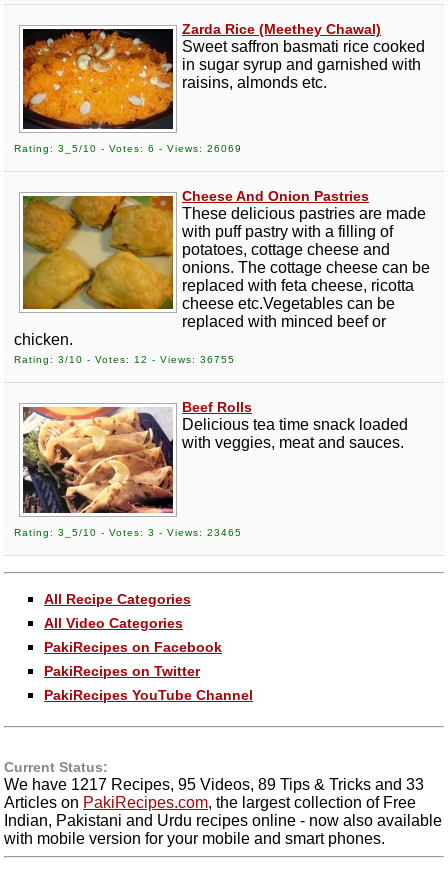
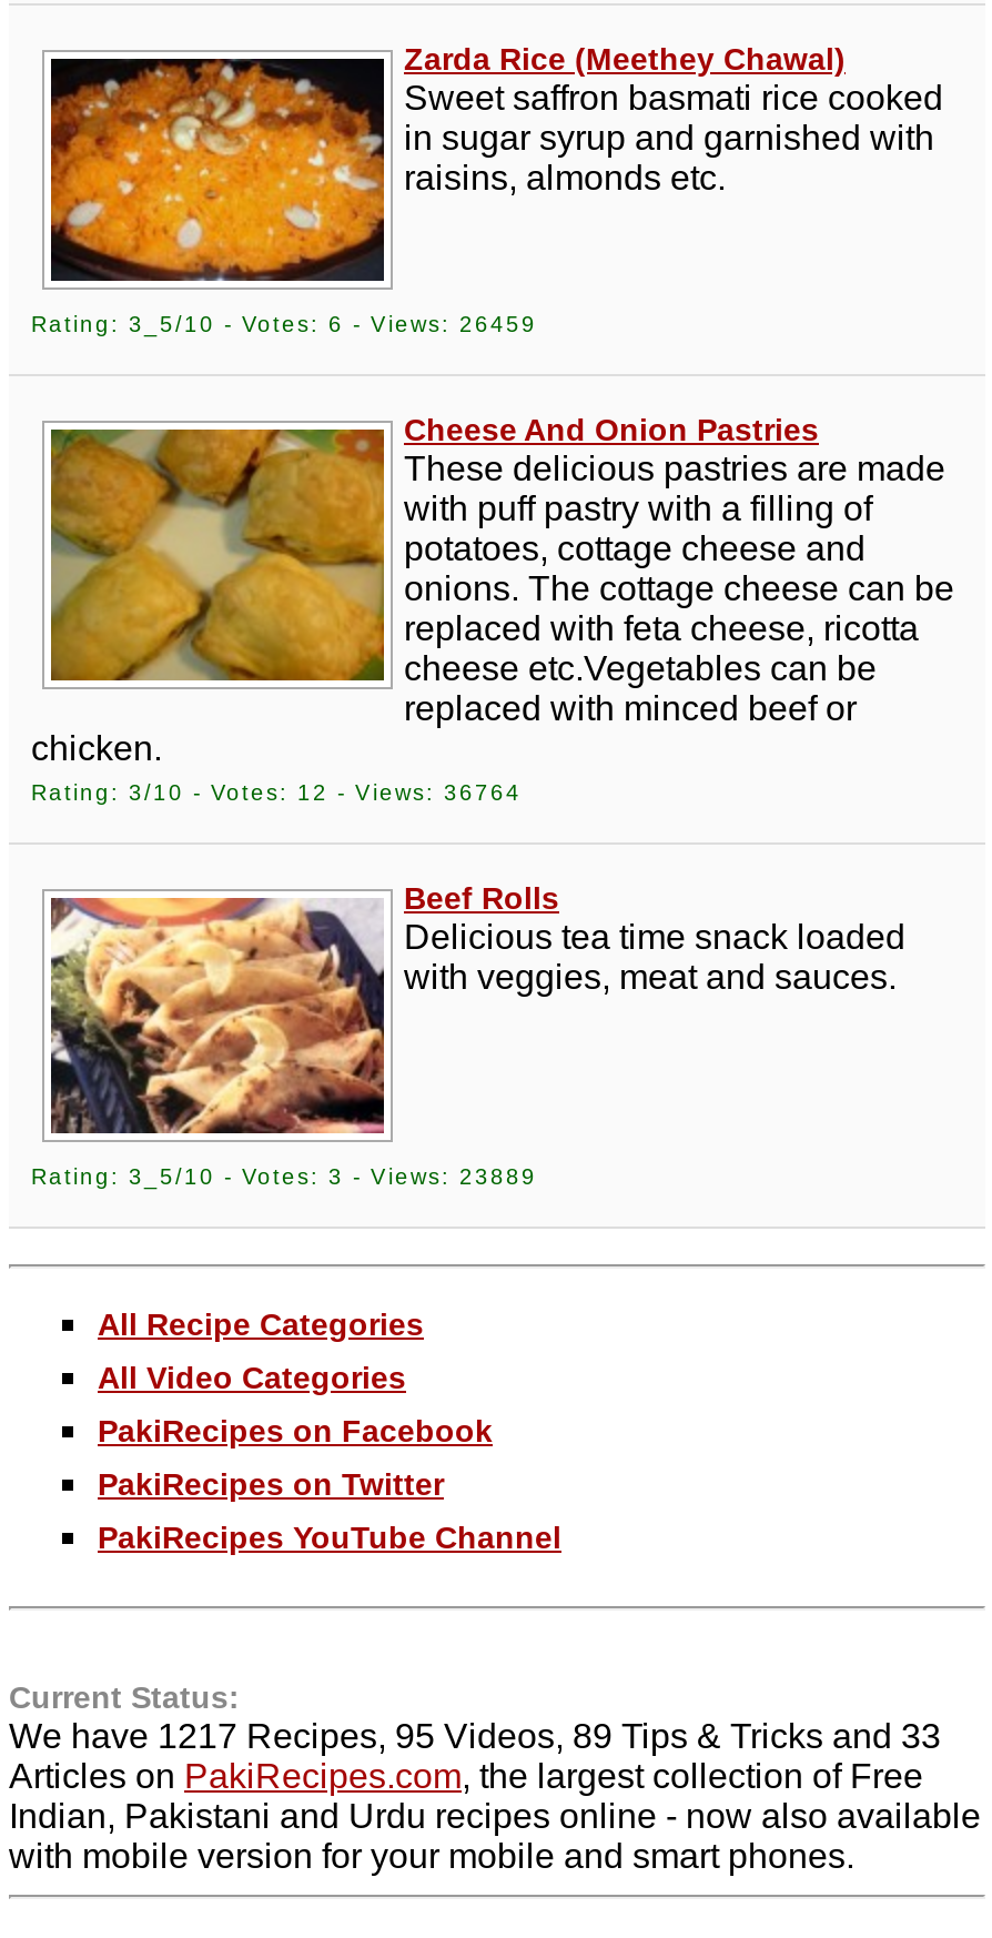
[14,143,242,154] Rating: 3_5/10 - Votes: 6 - Views: 26069 -> [31,312,537,336] Rating: 3_5/10 - Votes: 6 - Views: 26459
[14,354,235,365] Rating: 3/10 - Votes: 12 - Views: 36755 -> [31,780,522,805] Rating: 3/10 - Votes: 12 - Views: 36764
[14,527,242,538] Rating: 3_5/10 - Votes: 3 - Views: 23465 -> [31,1164,537,1189] Rating: 3_5/10 - Votes: 3 - Views: 23889

